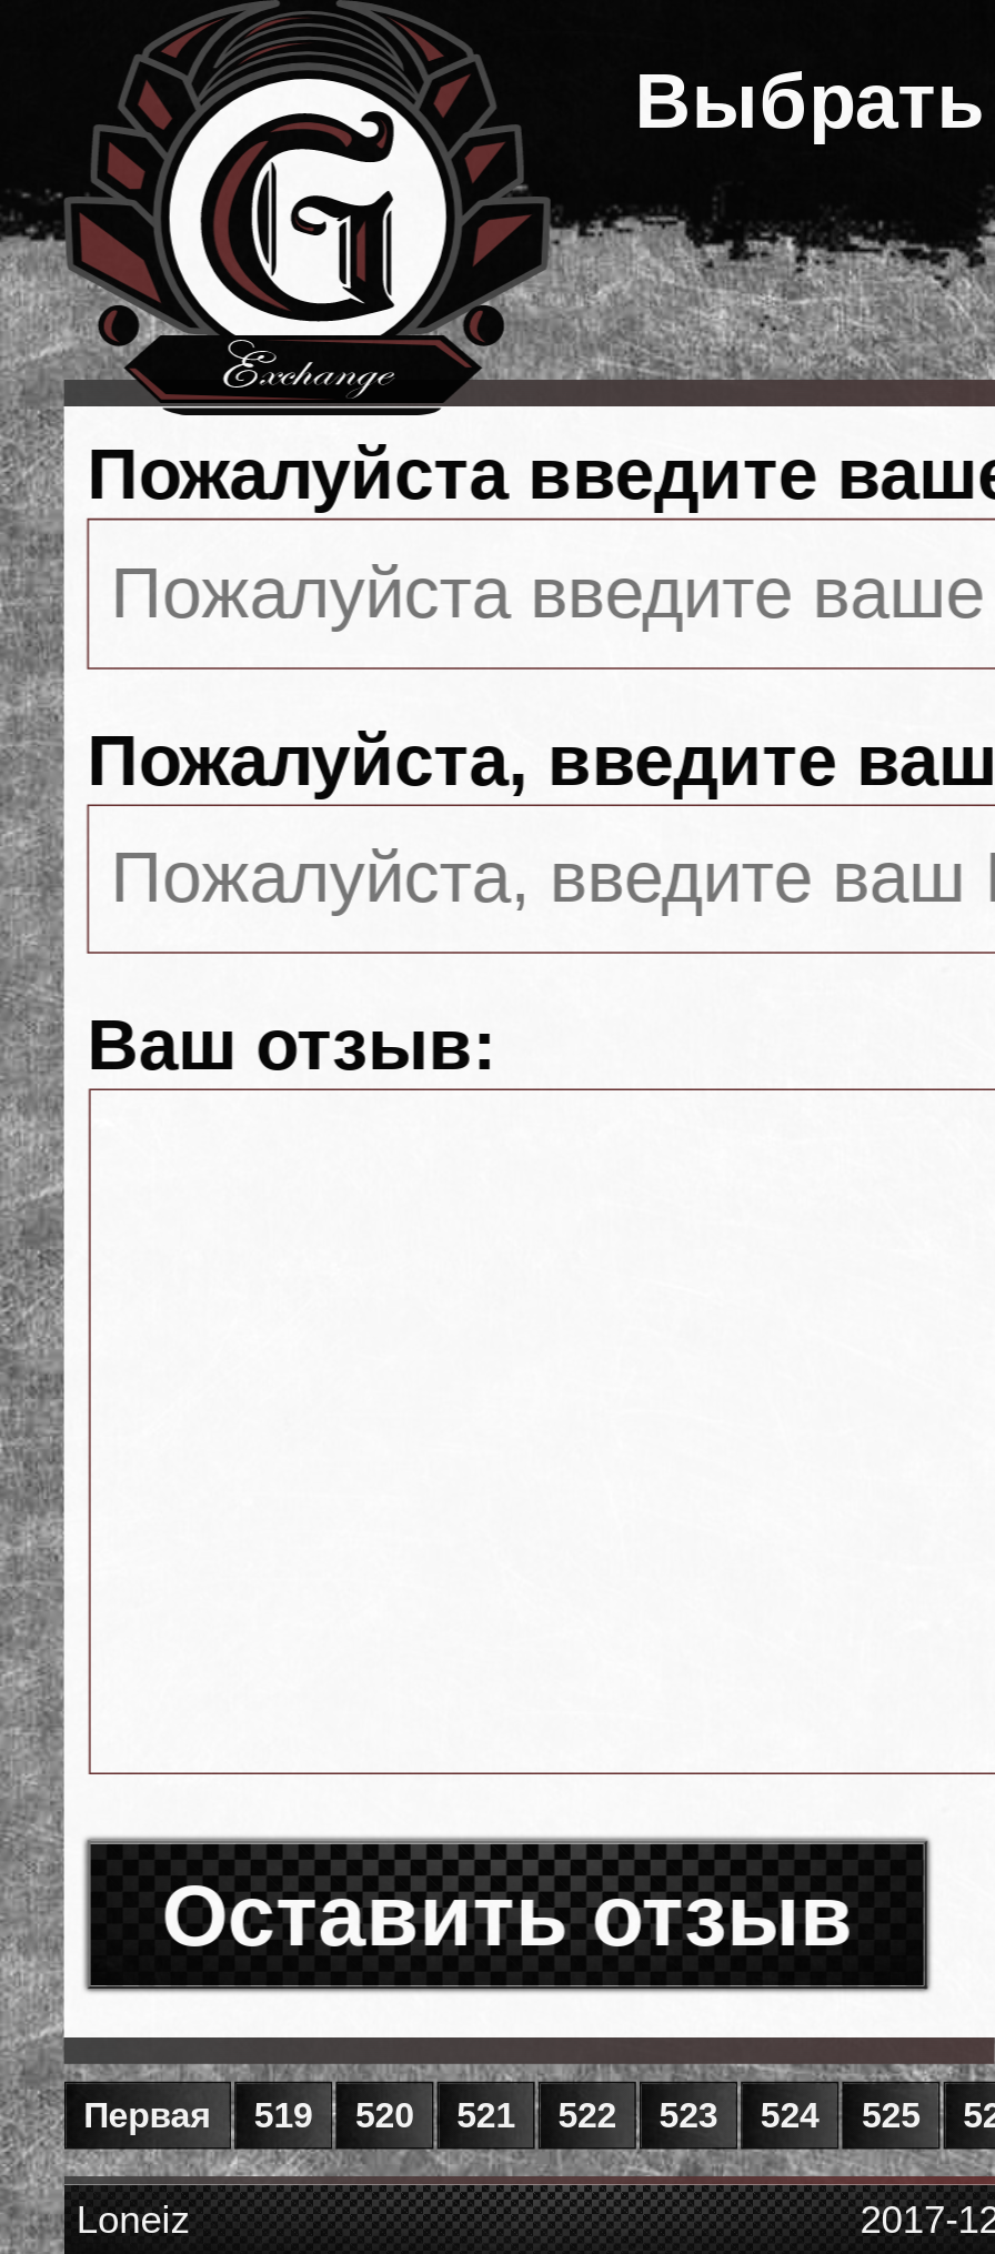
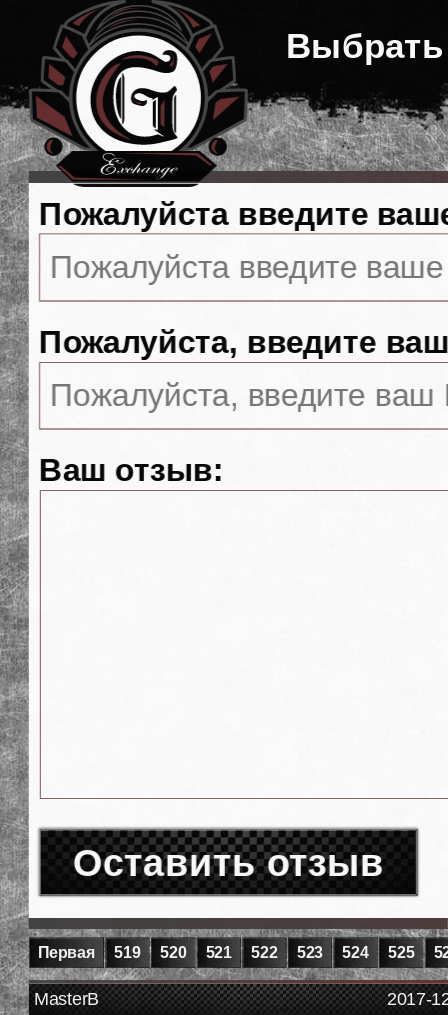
[76,2198,190,2242] Loneiz -> [34,990,99,1010] MasterB

